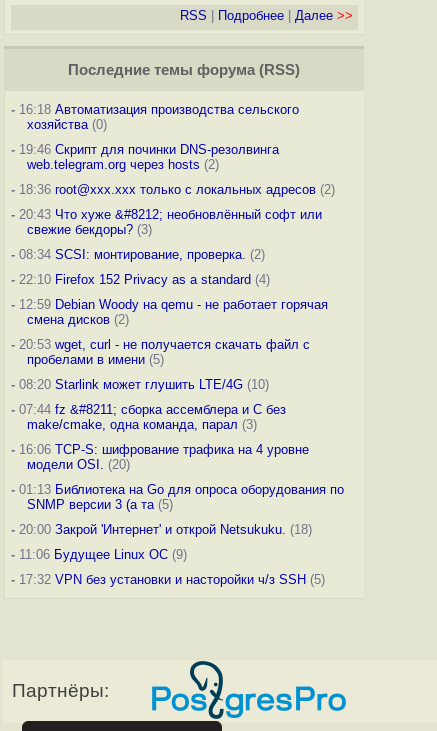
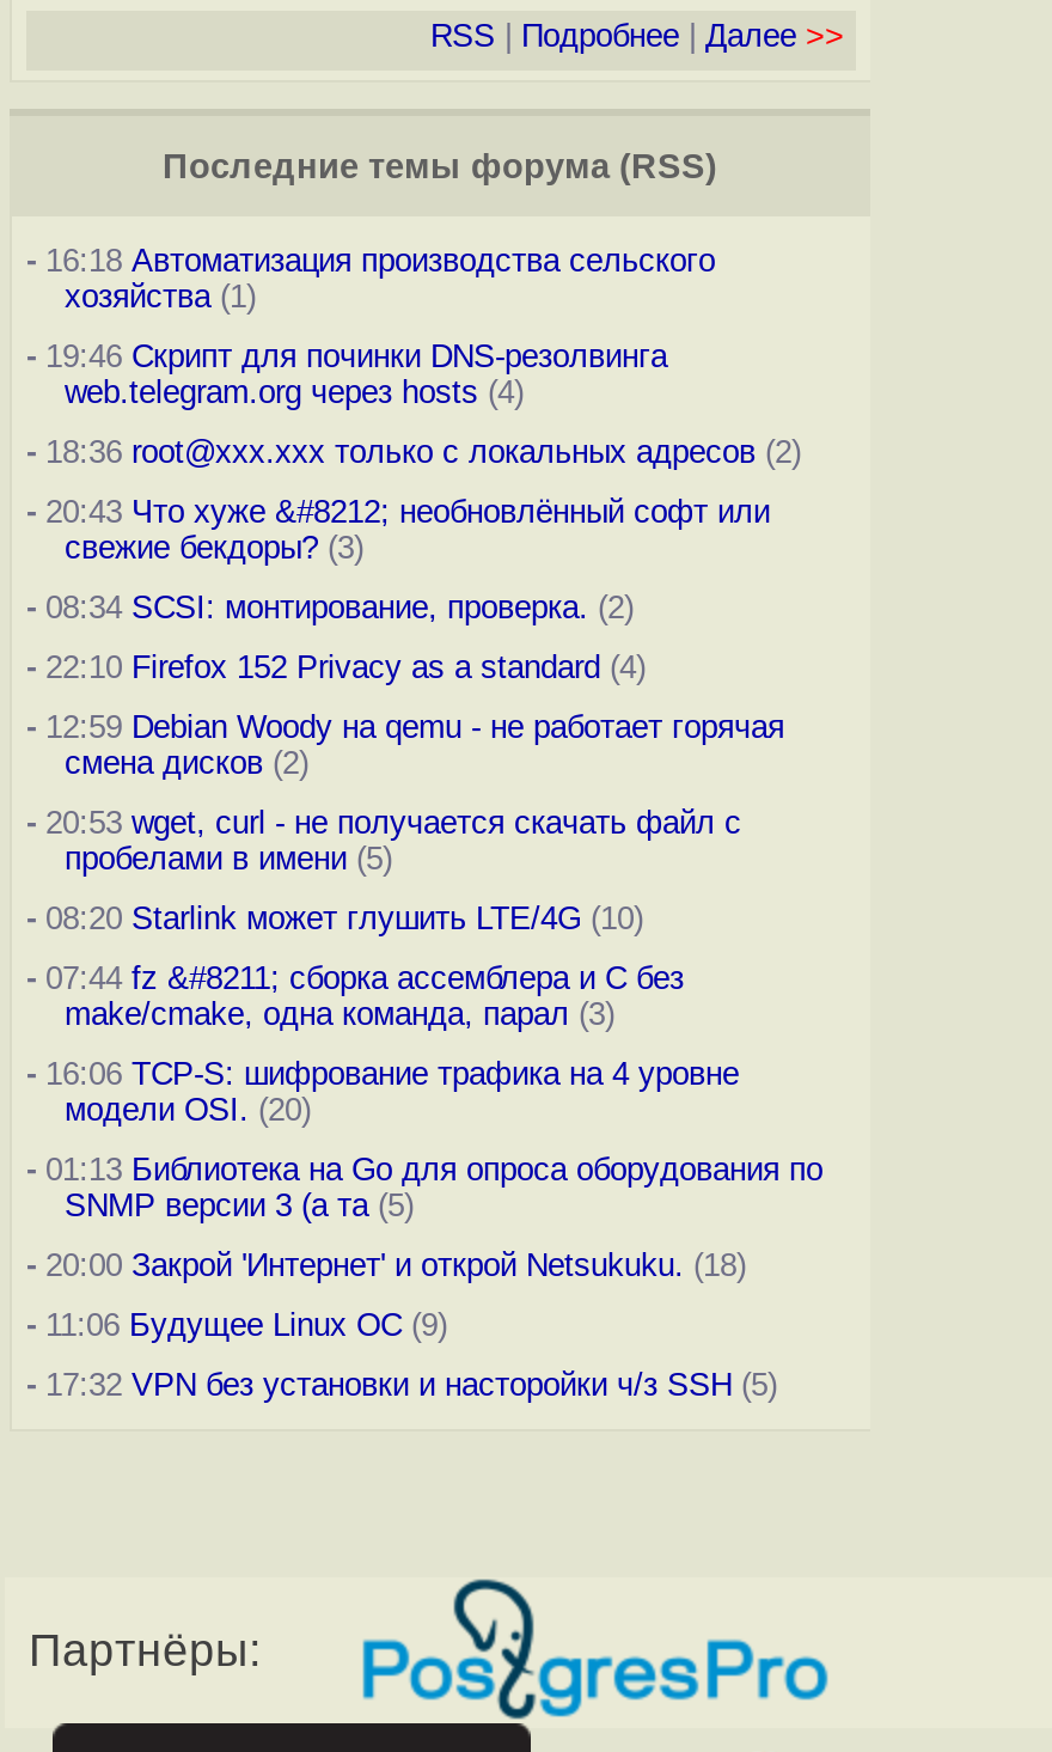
[27,117,107,132] хозяйства (0) -> [65,279,256,315] хозяйства (1)
[27,157,219,172] web.telegram.org через hosts (2) -> [65,374,524,410] web.telegram.org через hosts (4)

